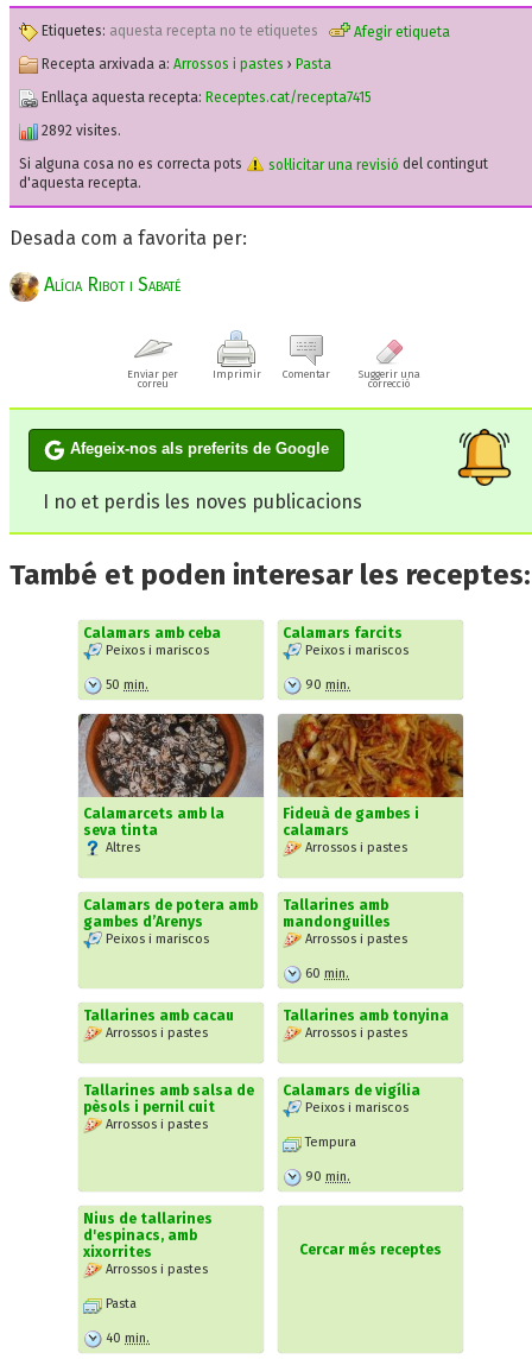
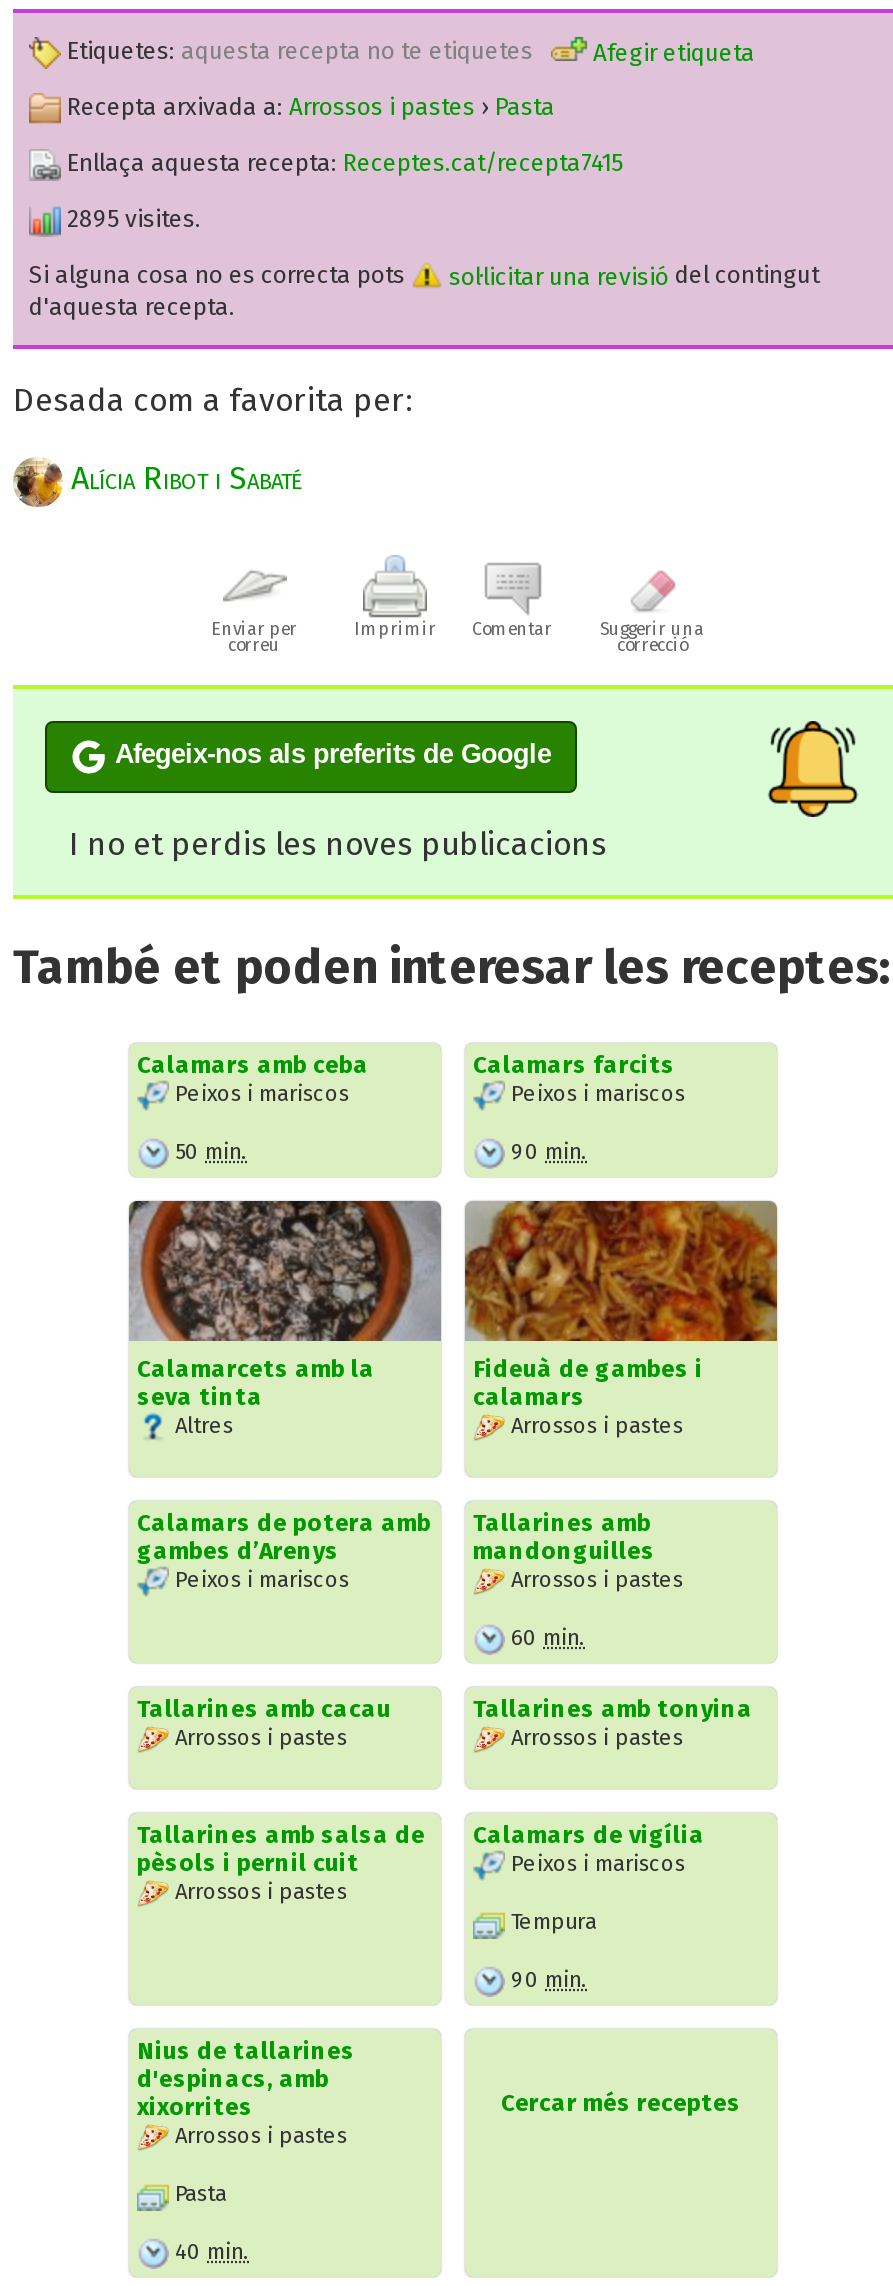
[38,123,121,140] 2892 visites. -> [61,206,201,234] 2895 visites.

